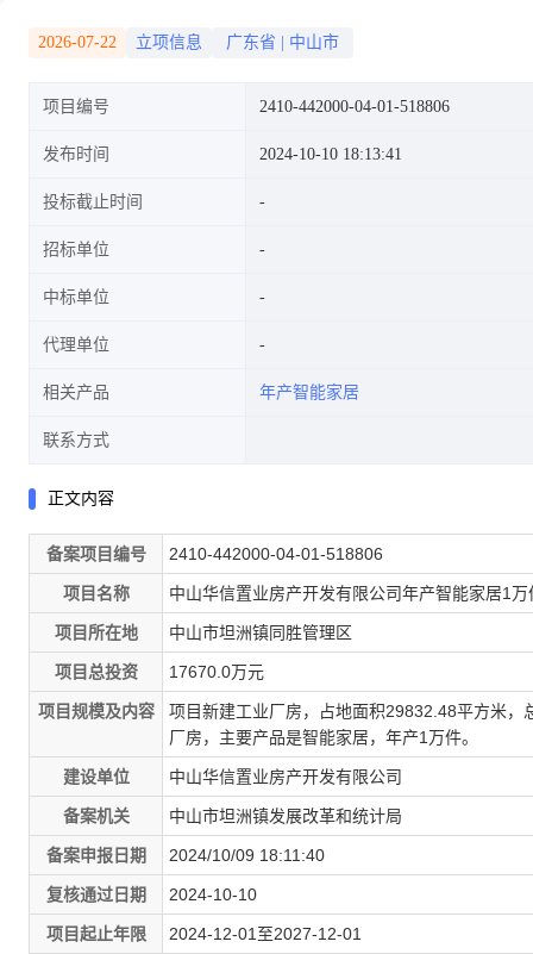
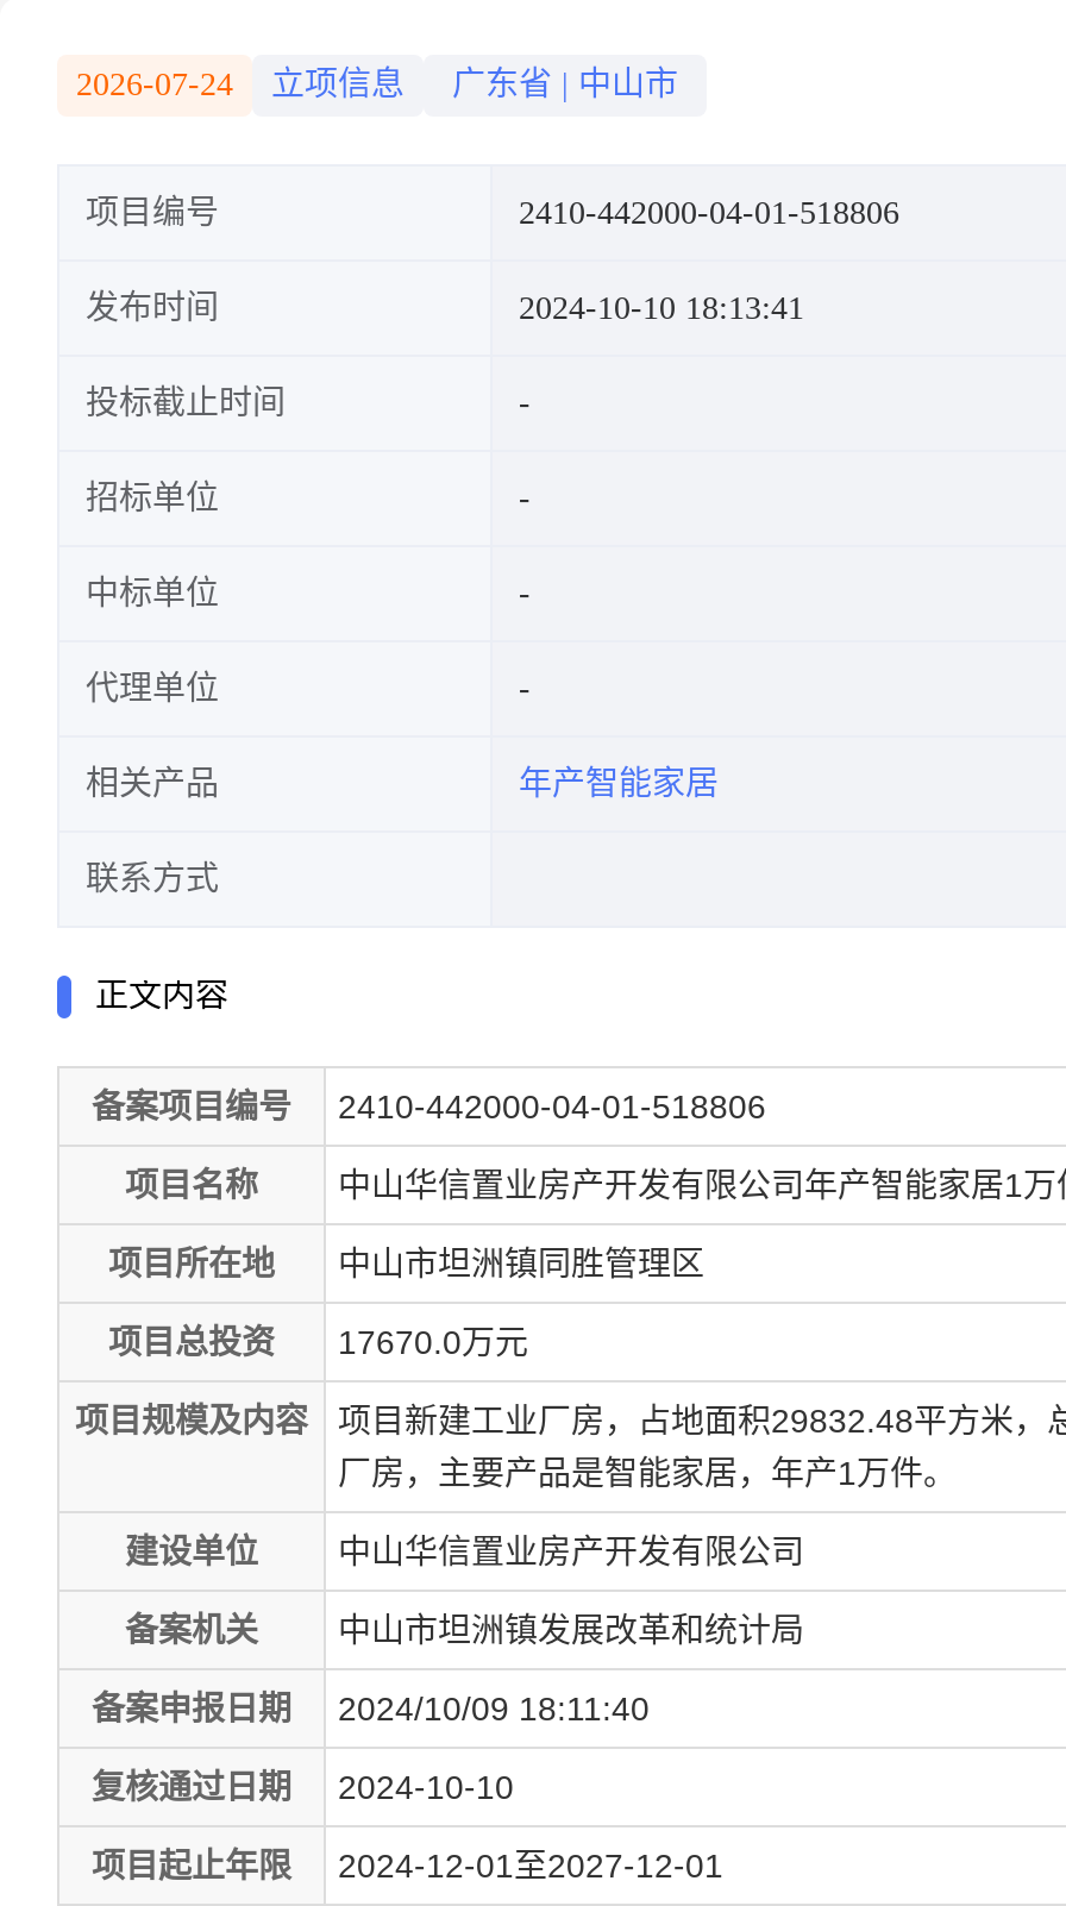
[38,33,117,51] 2026-07-22 -> [76,67,233,102] 2026-07-24

